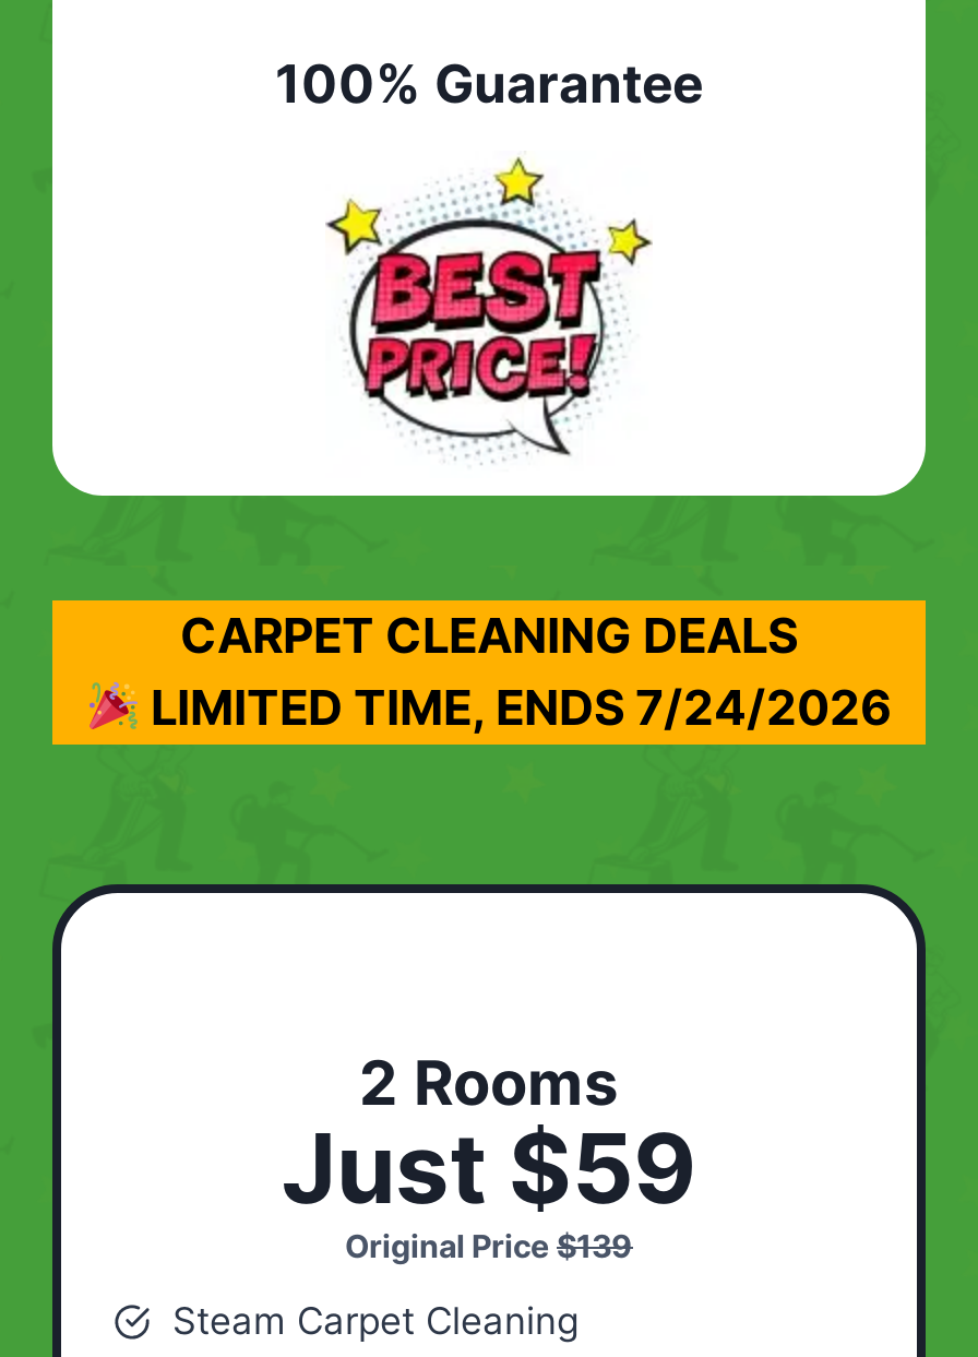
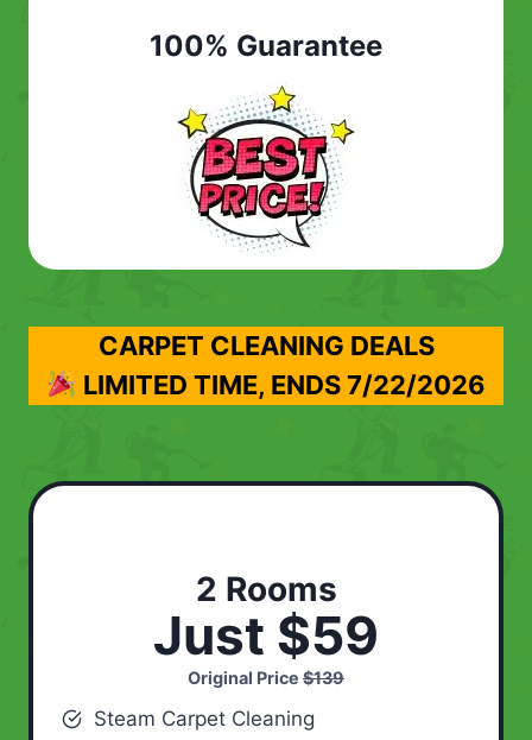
[140,679,893,736] LIMITED TIME, ENDS 7/24/2026 -> [77,370,485,401] LIMITED TIME, ENDS 7/22/2026

